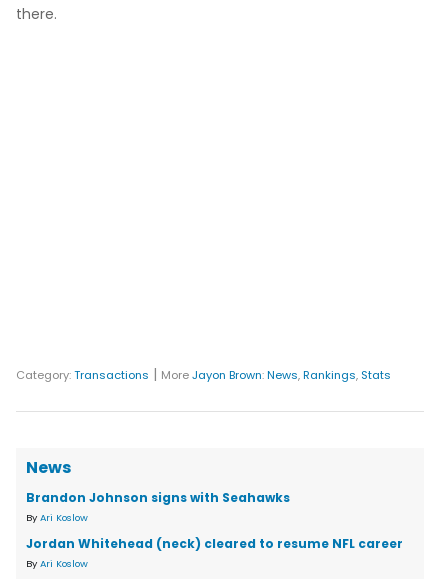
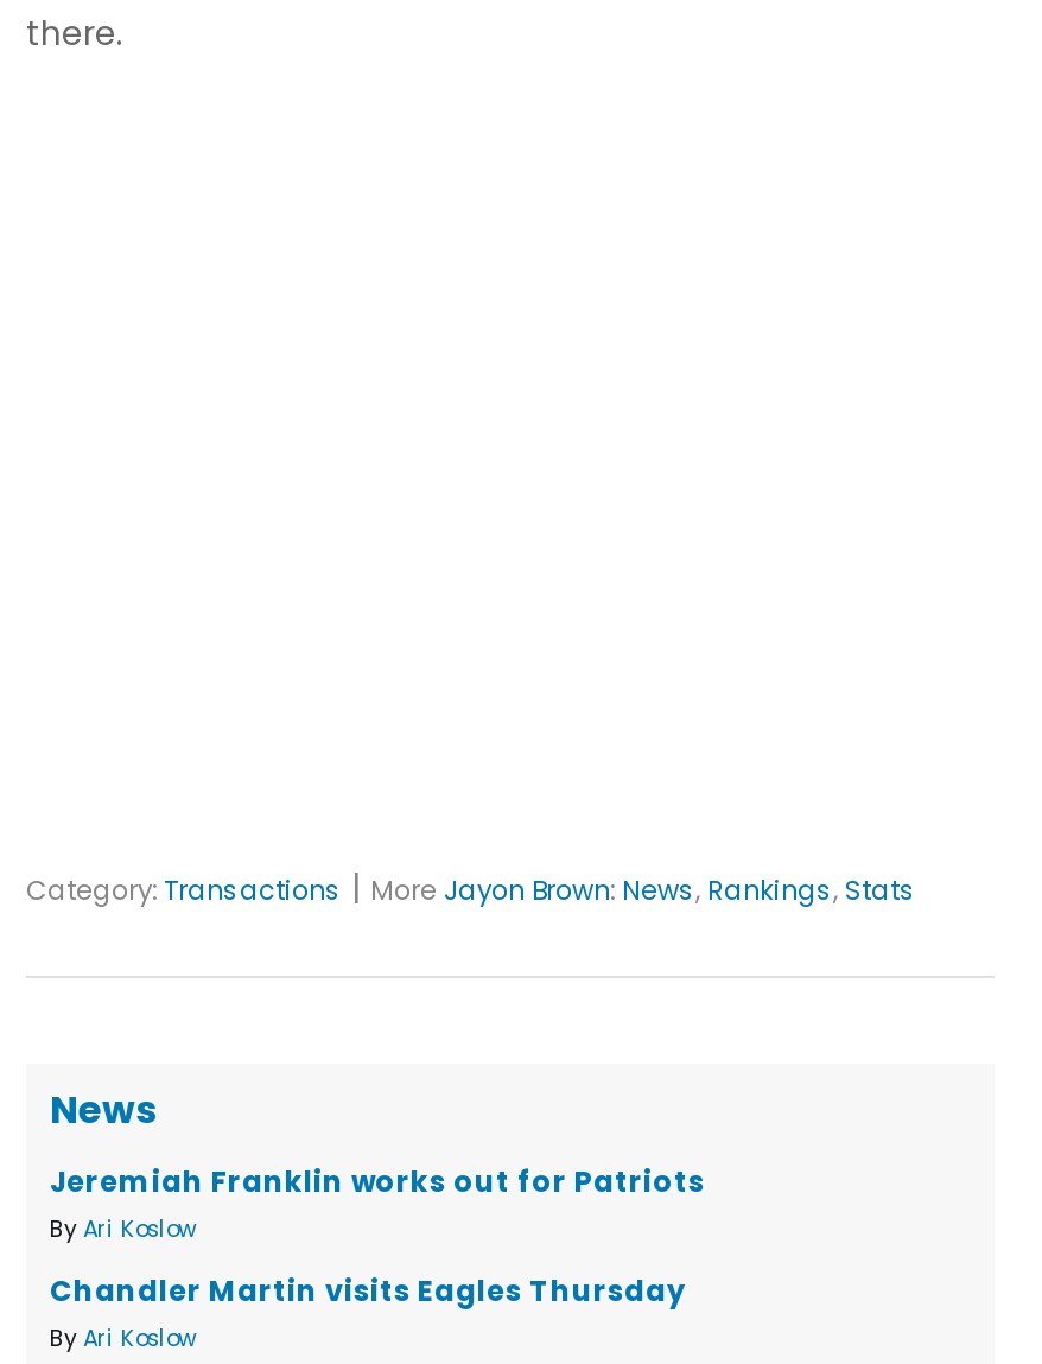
[26,489,290,506] Brandon Johnson signs with Seahawks -> [50,1162,705,1202] Jeremiah Franklin works out for Patriots
[26,535,403,552] Jordan Whitehead (neck) cleared to resume NFL career -> [50,1271,686,1312] Chandler Martin visits Eagles Thursday

